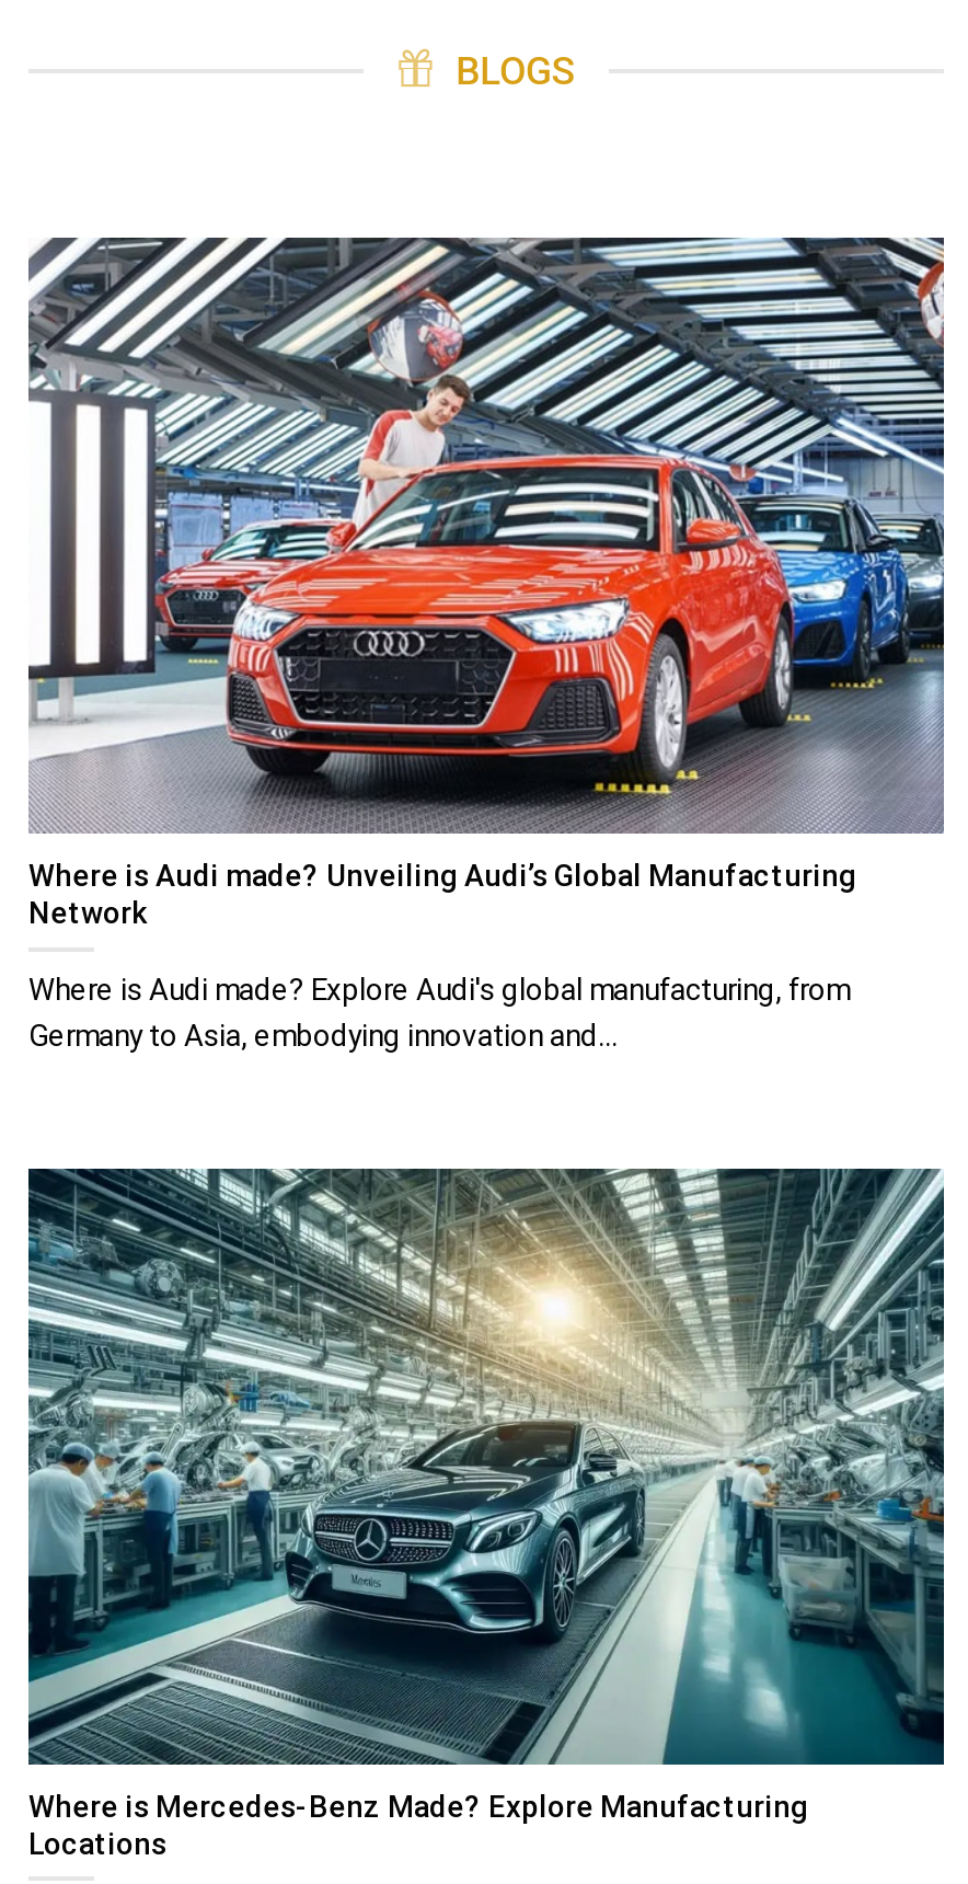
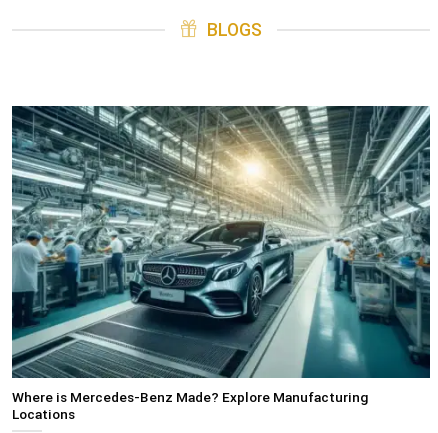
[28,235,946,1052] [image] | Where is Audi made? Unveiling Audi’s Global Manufacturing | Network | Where is Audi made? Explore Audi's global manufacturing, from | Germany to Asia, embodying innovation and... -> none

